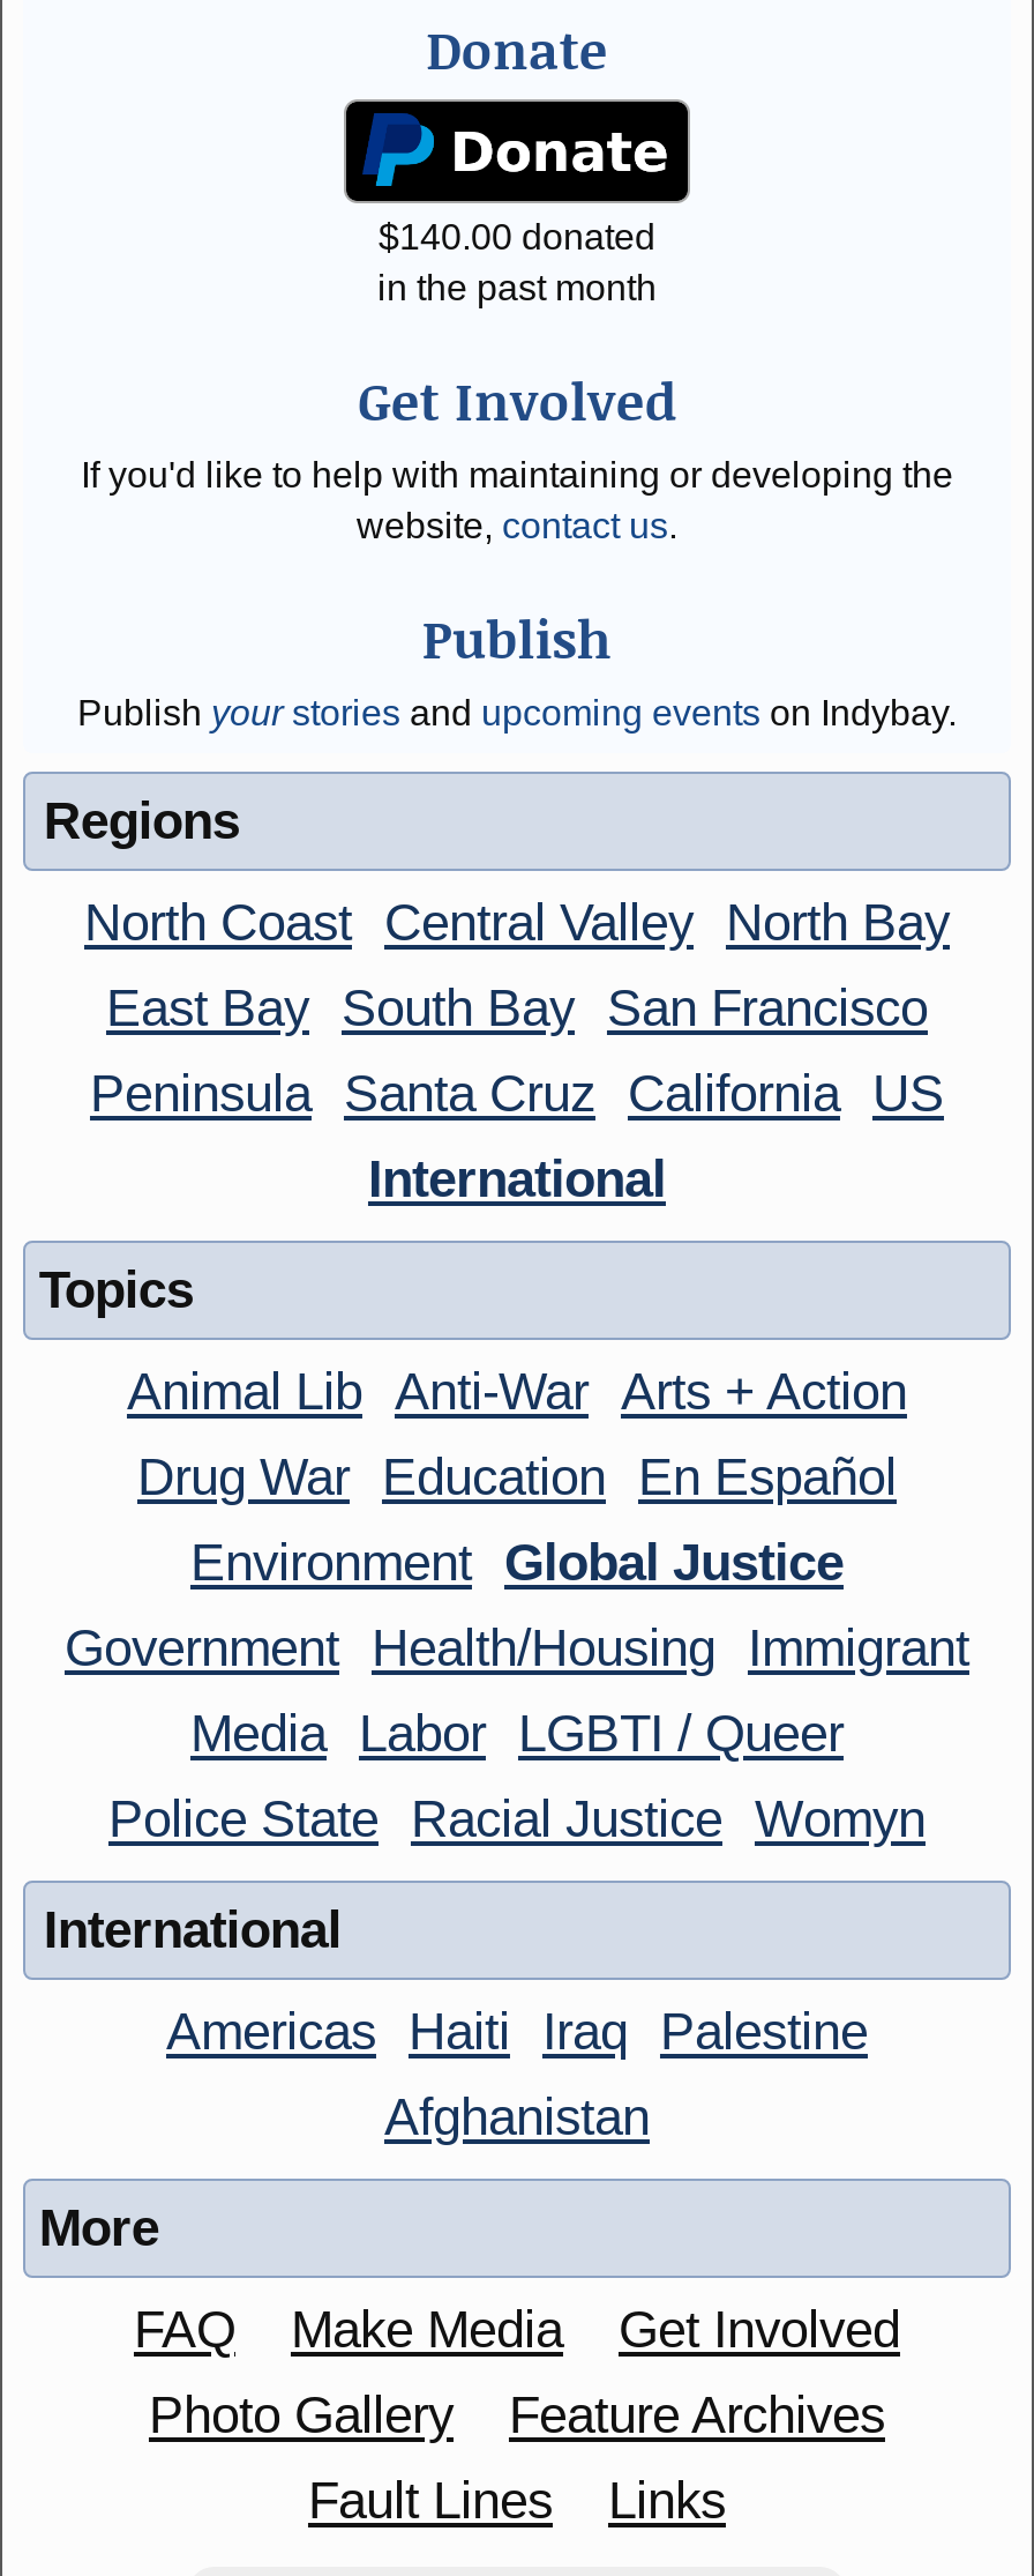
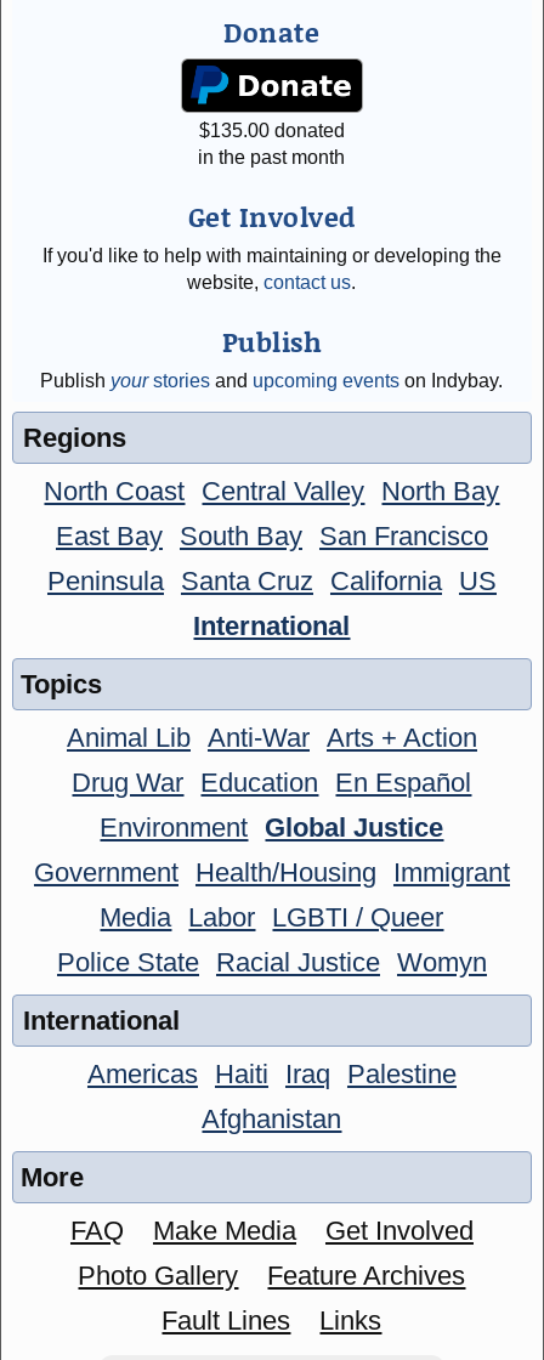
[379,216,655,256] $140.00 donated -> [199,120,345,140] $135.00 donated

